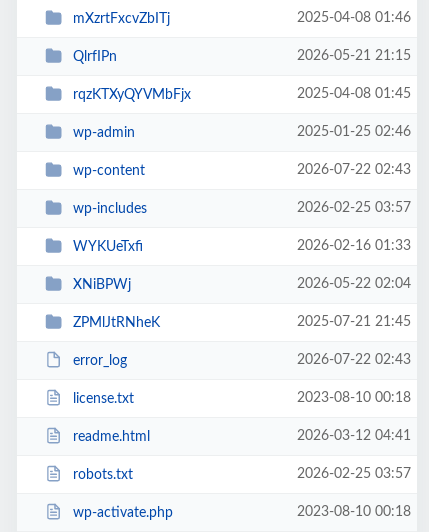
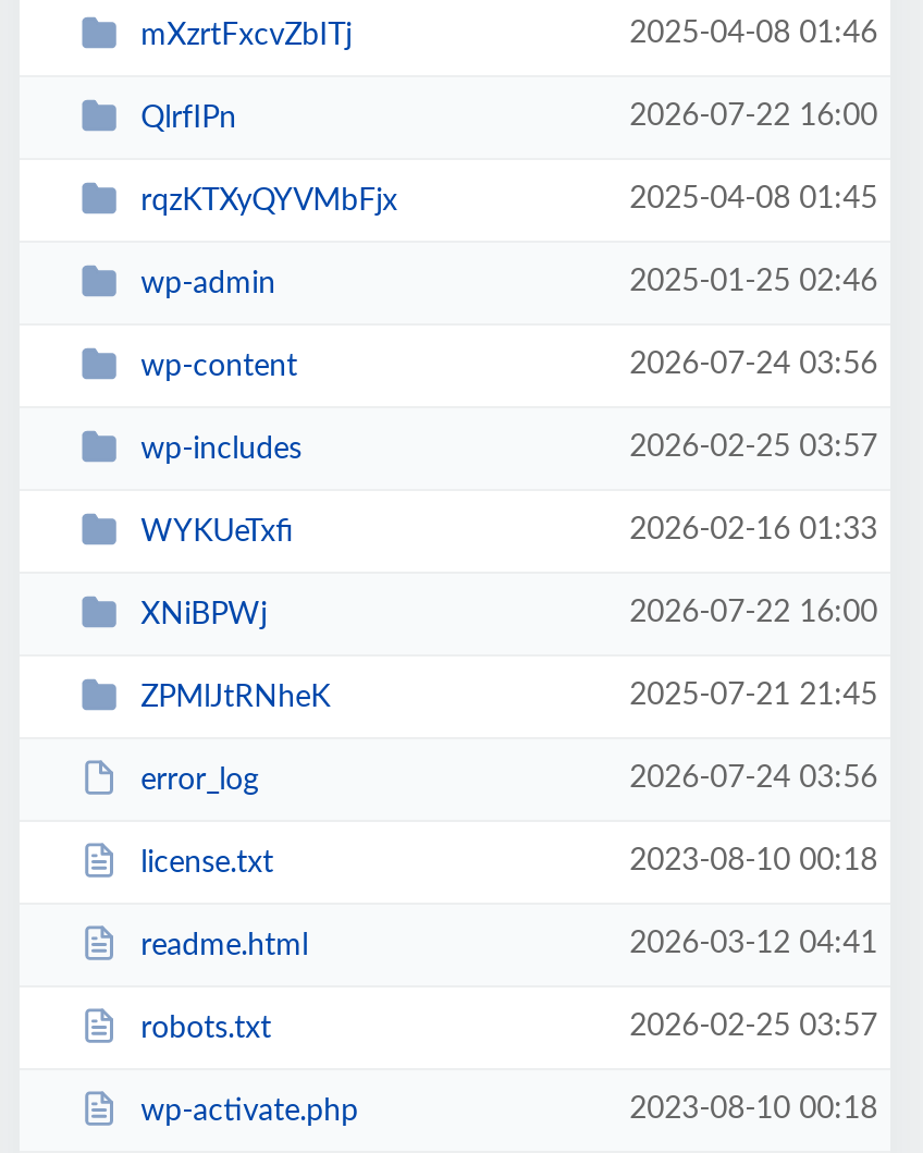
[297,49,411,63] 2026-05-21 21:15 -> [629,101,878,132] 2026-07-22 16:00
[297,163,411,177] 2026-07-22 02:43 -> [629,349,878,380] 2026-07-24 03:56
[297,277,411,291] 2026-05-22 02:04 -> [629,598,878,628] 2026-07-22 16:00
[297,353,411,367] 2026-07-22 02:43 -> [629,763,878,794] 2026-07-24 03:56

